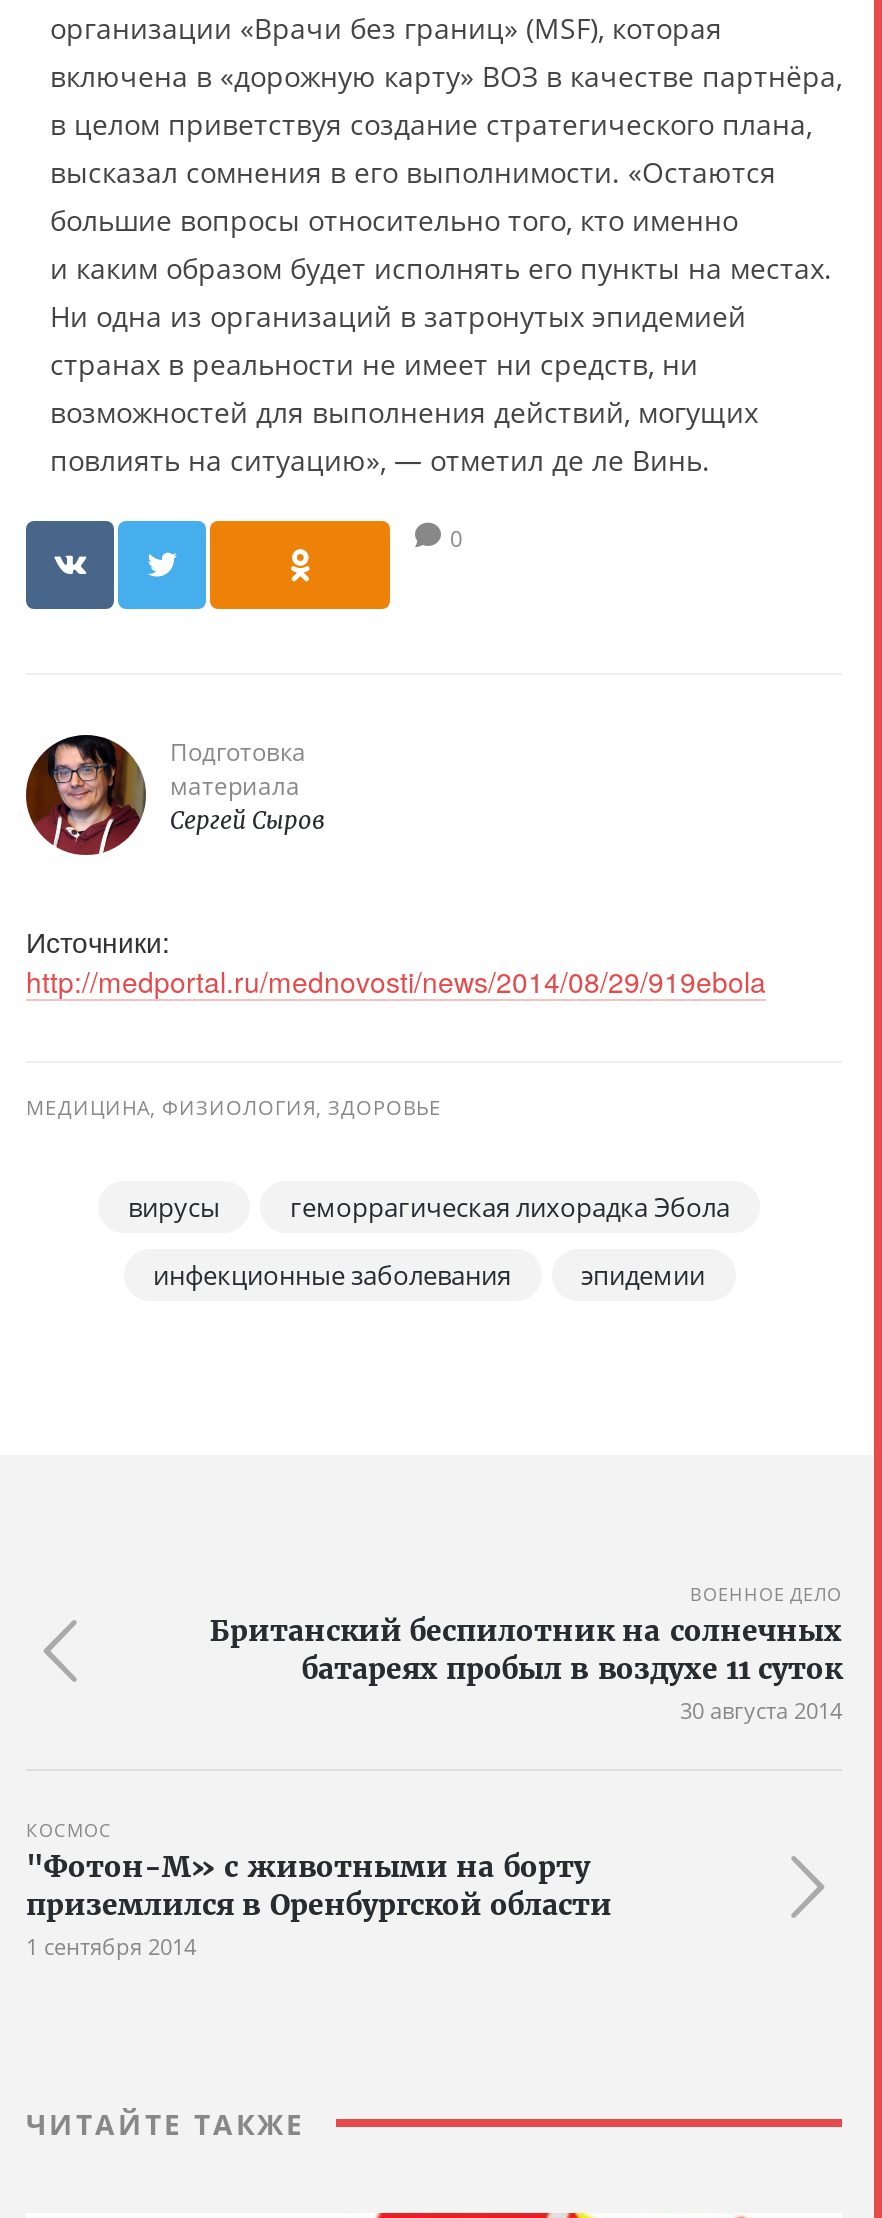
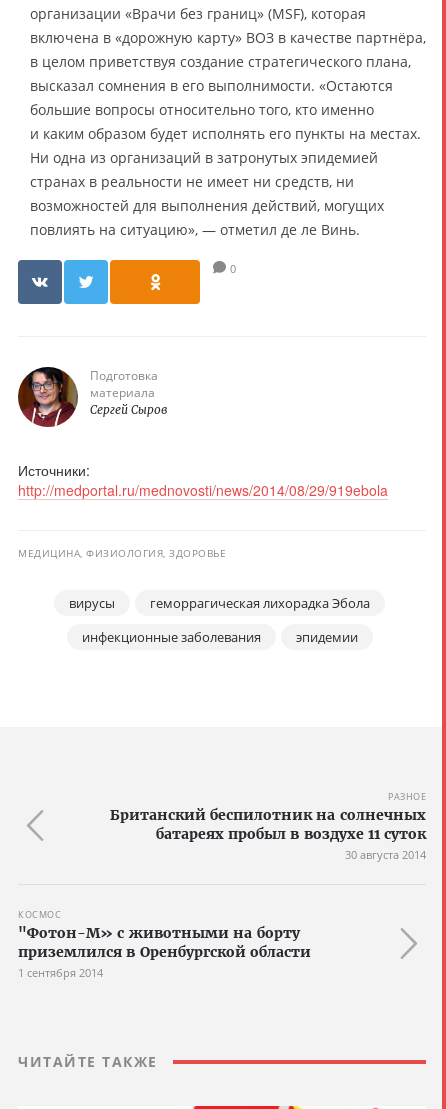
[690,1580,842,1606] ВОЕННОЕ ДЕЛО -> [388,790,426,803] РАЗНОЕ

